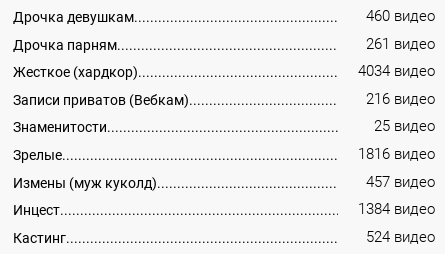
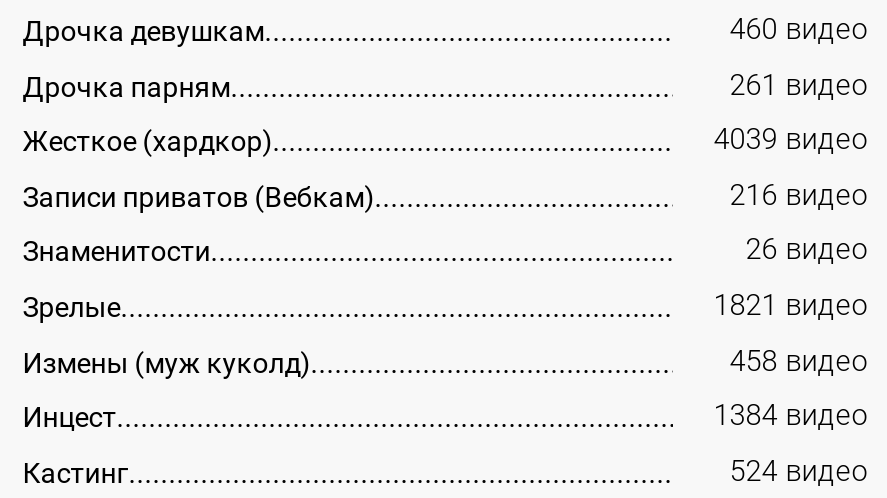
[358,63,435,80] 4034 видео -> [714,123,868,157] 4039 видео
[374,118,435,135] 25 видео -> [746,234,868,268] 26 видео
[358,146,435,163] 1816 видео -> [714,289,868,323] 1821 видео
[366,174,435,191] 457 видео -> [730,344,868,378] 458 видео

